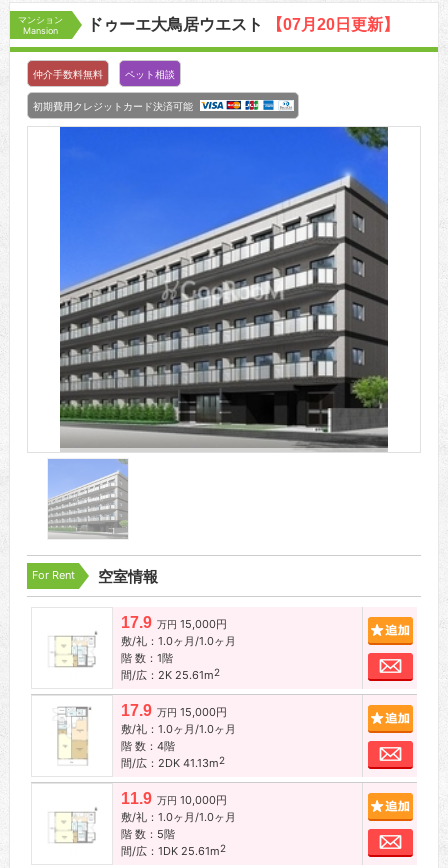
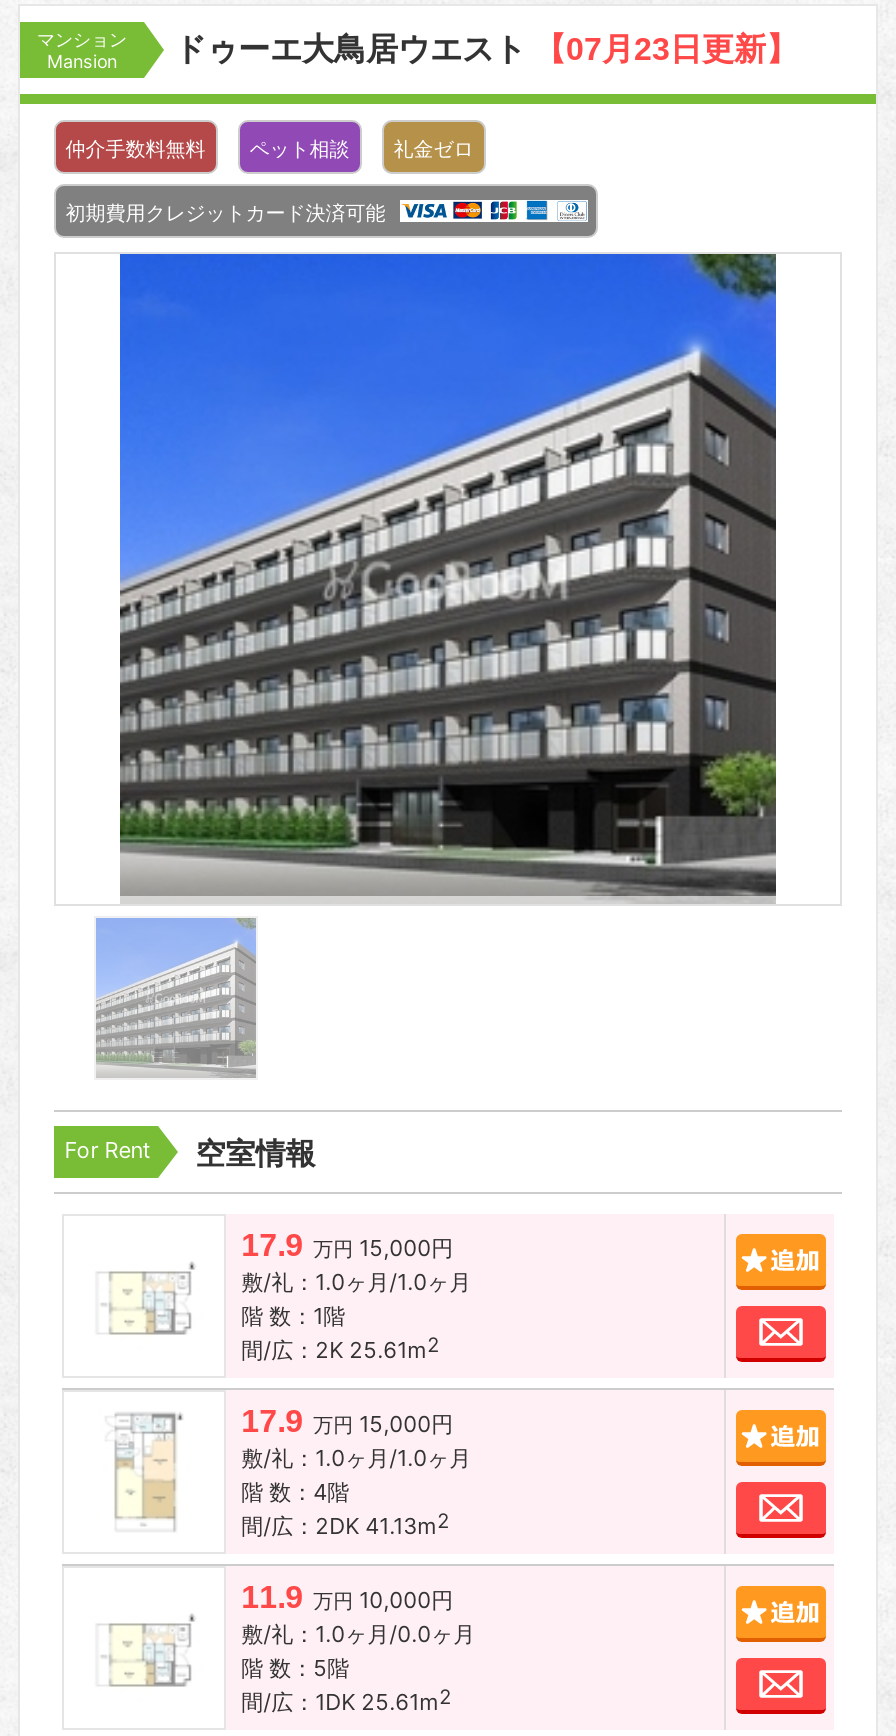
[87,16,399,33] ドゥーエ大鳥居ウエスト【07月20日更新】 -> [174,32,798,66] ドゥーエ大鳥居ウエスト【07月23日更新】
none -> [393,136,473,160] 礼金ゼロ
[121,810,236,824] 敷/礼：1.0ヶ月/1.0ヶ月 -> [241,1620,475,1648] 敷/礼：1.0ヶ月/0.0ヶ月

